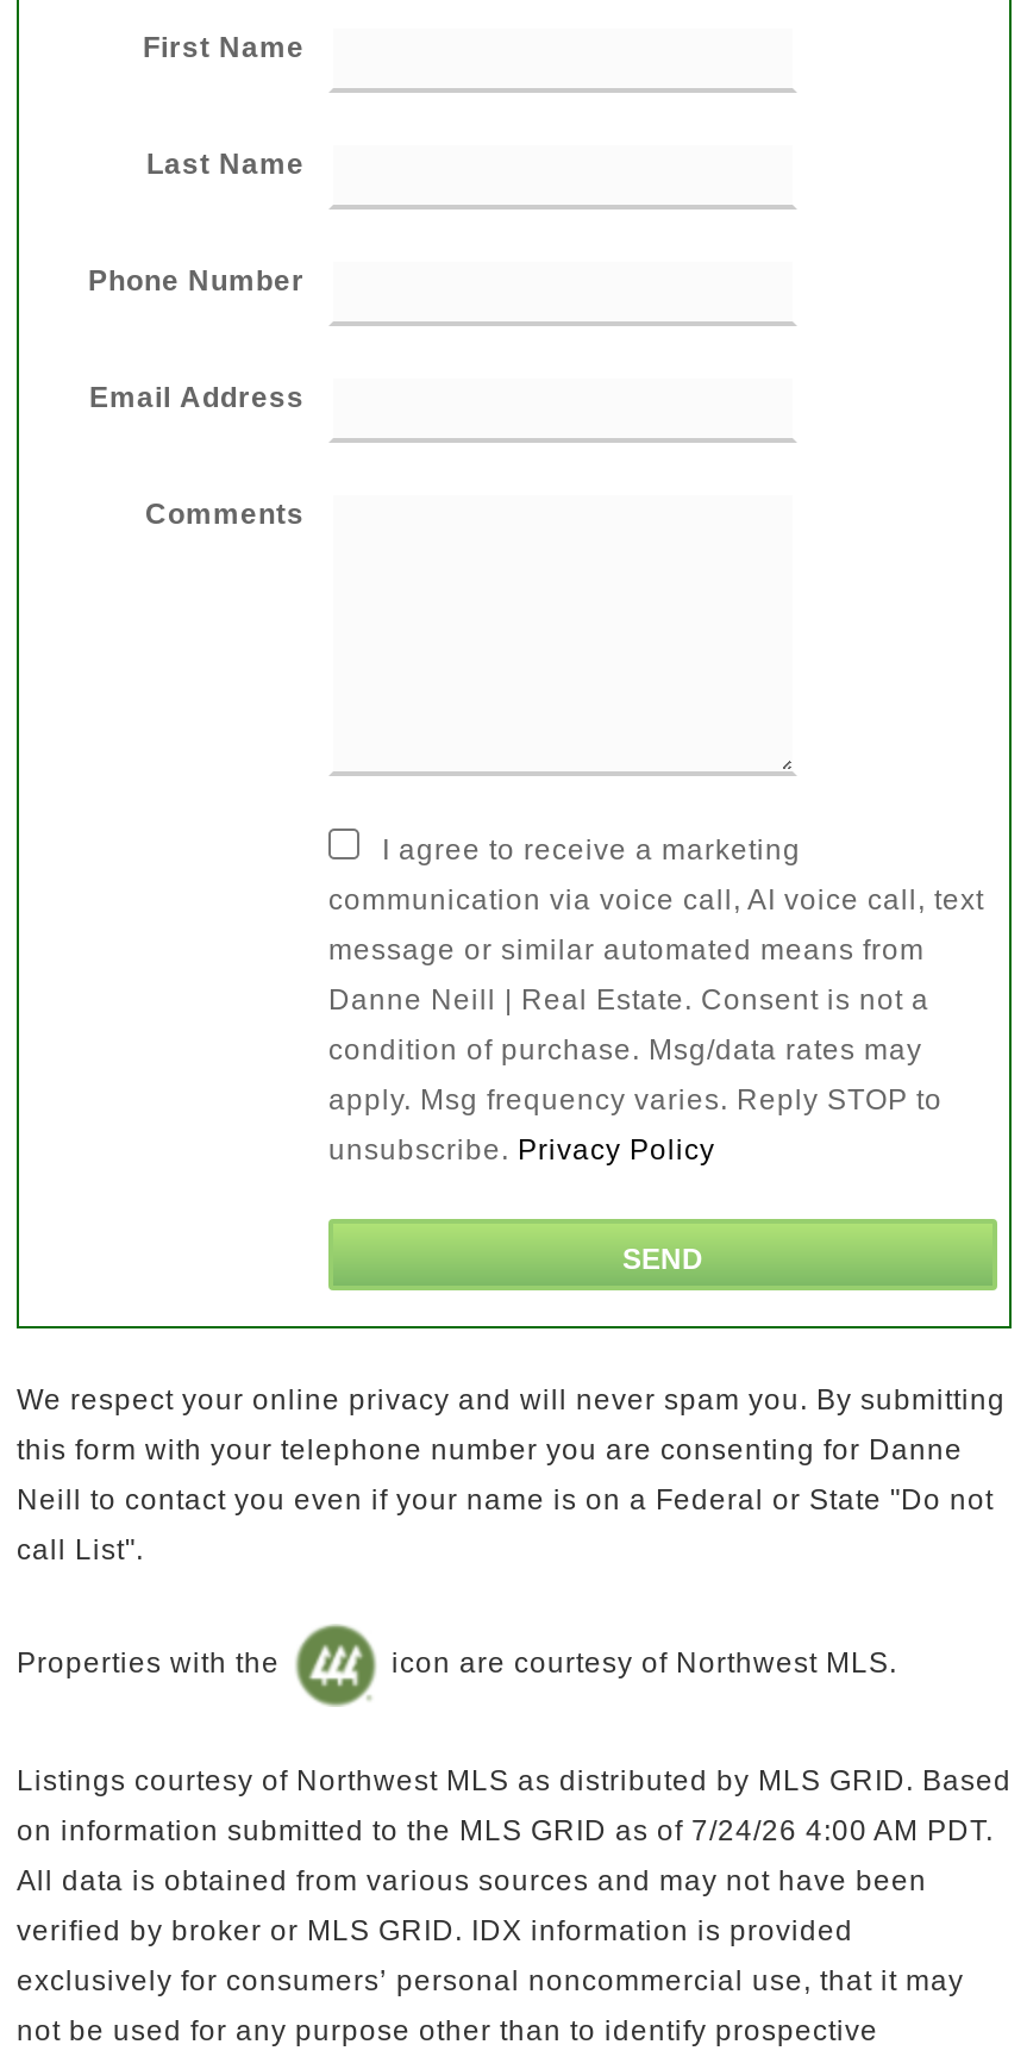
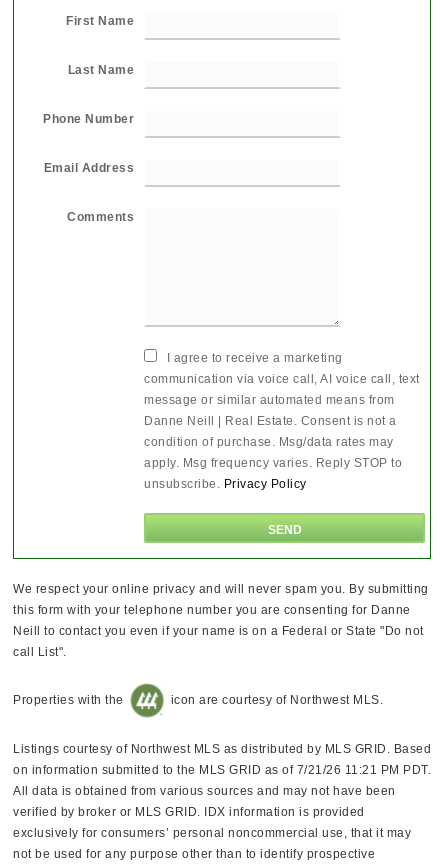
[17,1814,994,1847] on information submitted to the MLS GRID as of 7/24/26 4:00 AM PDT. -> [13,763,431,777] on information submitted to the MLS GRID as of 7/21/26 11:21 PM PDT.

